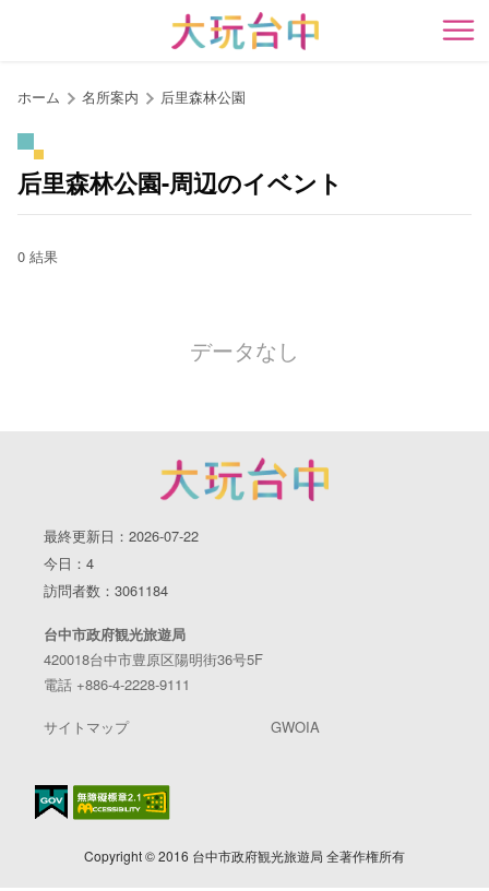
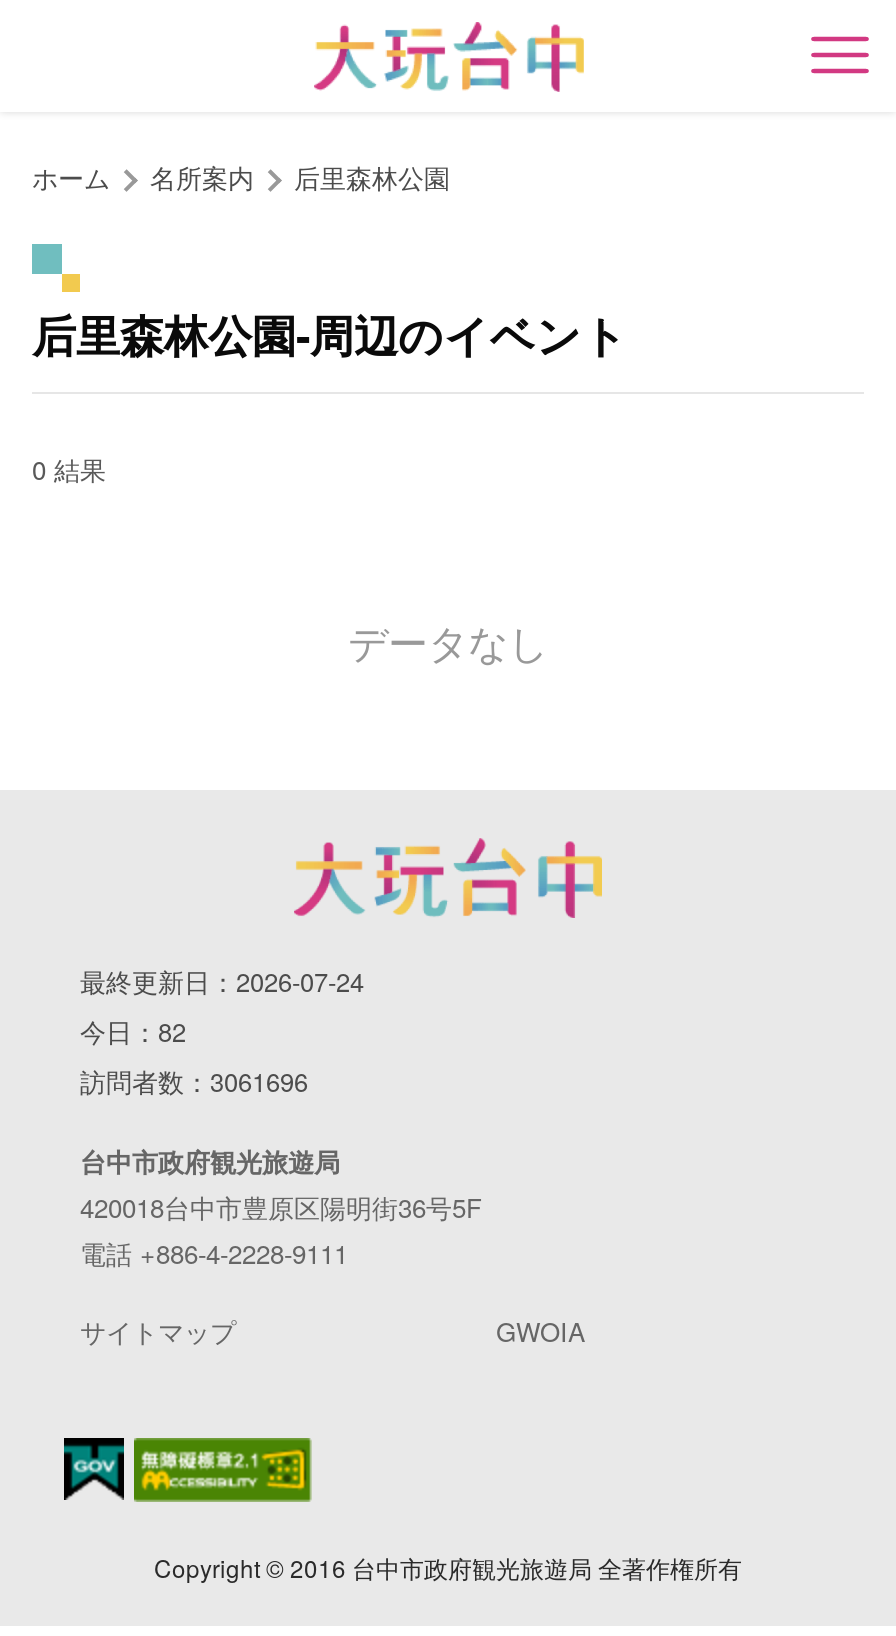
[44,525,199,546] 最終更新日：2026-07-22 -> [80,962,364,1000] 最終更新日：2026-07-24
[44,553,94,573] 今日：4 -> [80,1012,186,1050] 今日：82
[44,580,168,601] 訪問者数：3061184 -> [80,1062,308,1100] 訪問者数：3061696

